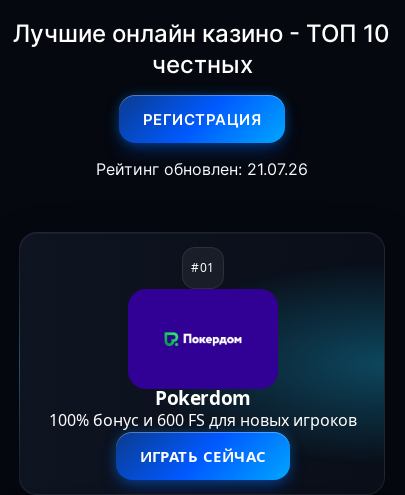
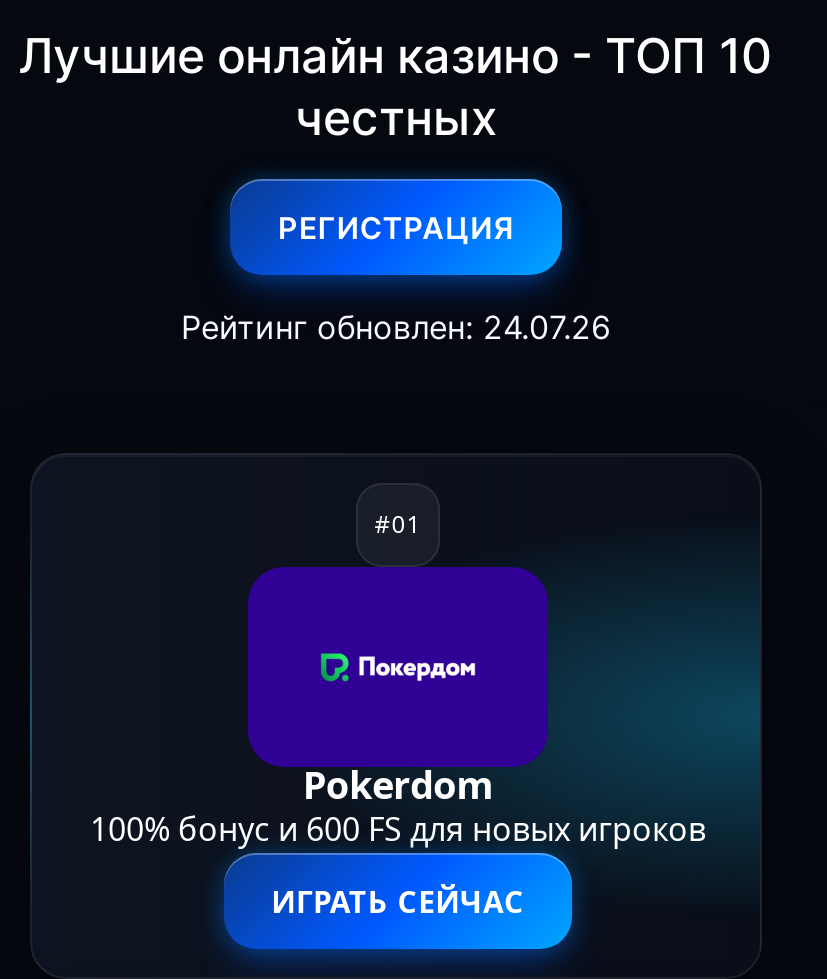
[96,159,308,179] Рейтинг обновлен: 21.07.26 -> [181,307,611,347] Рейтинг обновлен: 24.07.26

